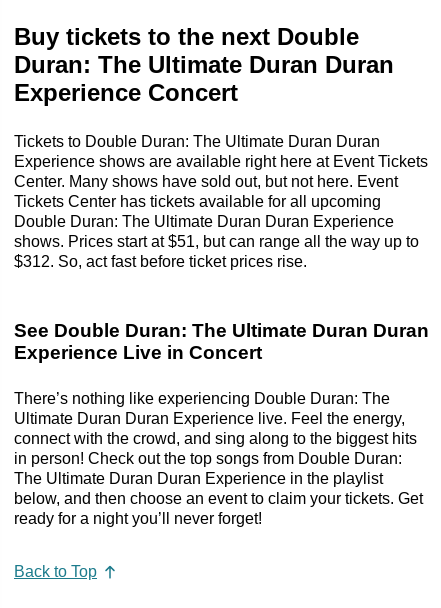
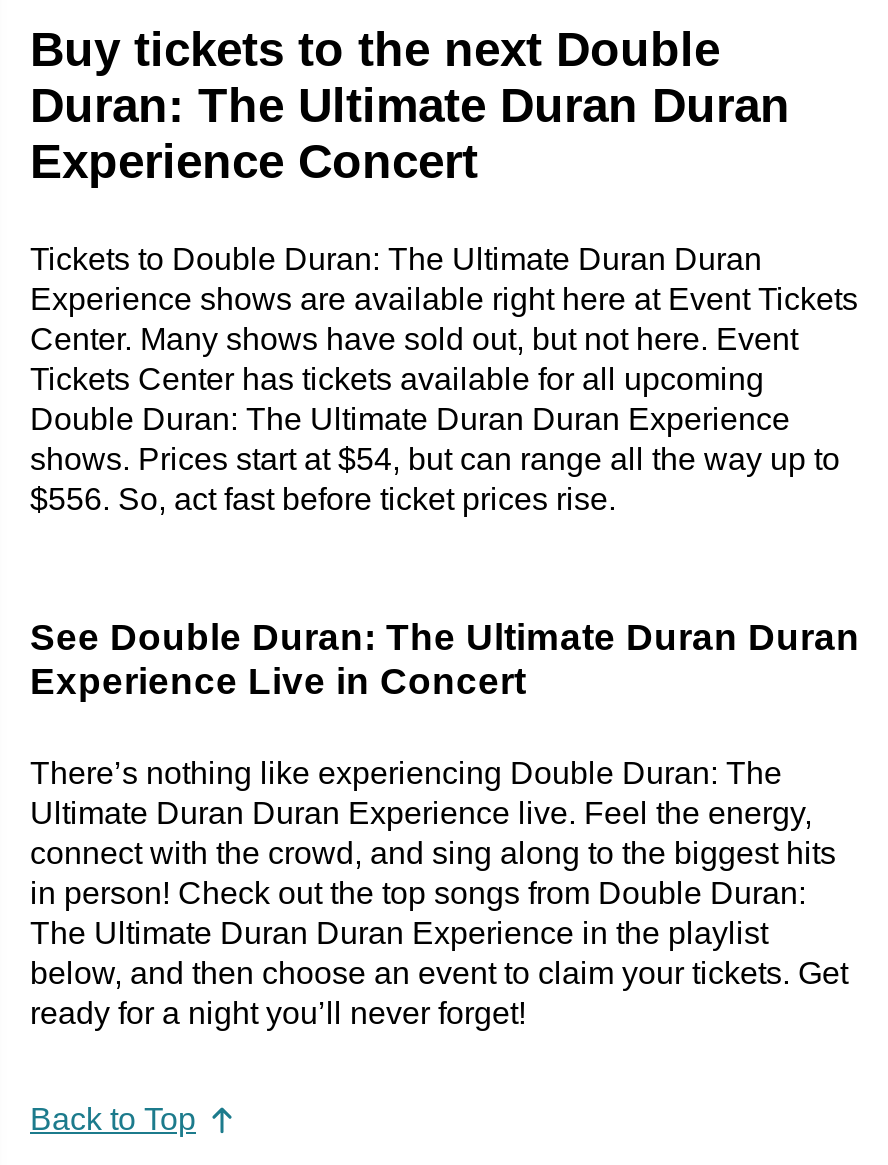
[14,232,419,249] shows. Prices start at $51, but can range all the way up to -> [30,441,840,475] shows. Prices start at $54, but can range all the way up to
[14,252,307,269] $312. So, act fast before ticket prices rise. -> [30,481,616,515] $556. So, act fast before ticket prices rise.

